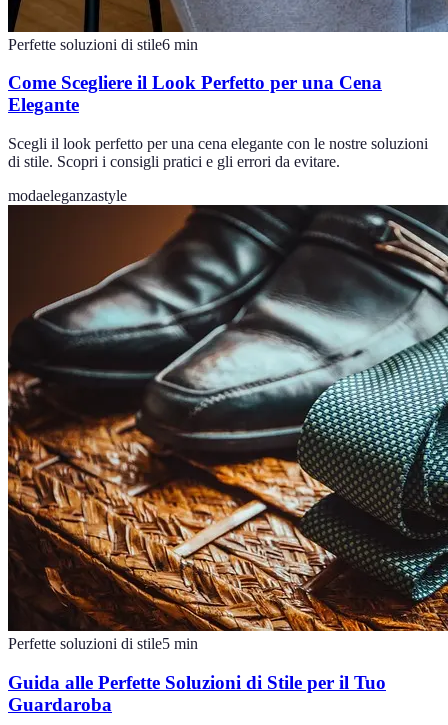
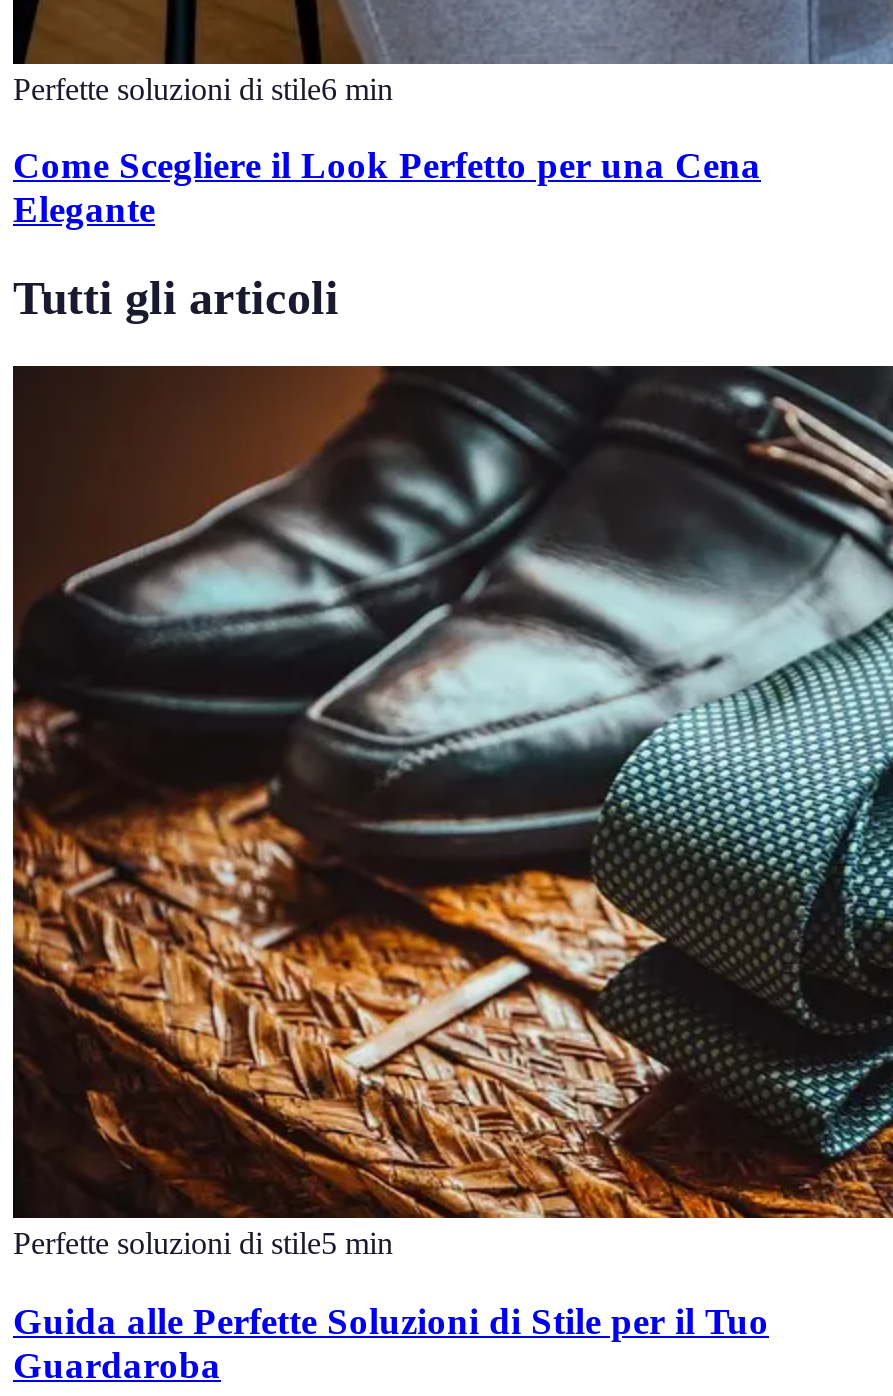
[8,135,428,204] Scegli il look perfetto per una cena elegante con le nostre soluzioni | di stile. Scopri i consigli pratici e gli errori da evitare. | modaeleganzastyle -> [13,272,339,324] Tutti gli articoli

